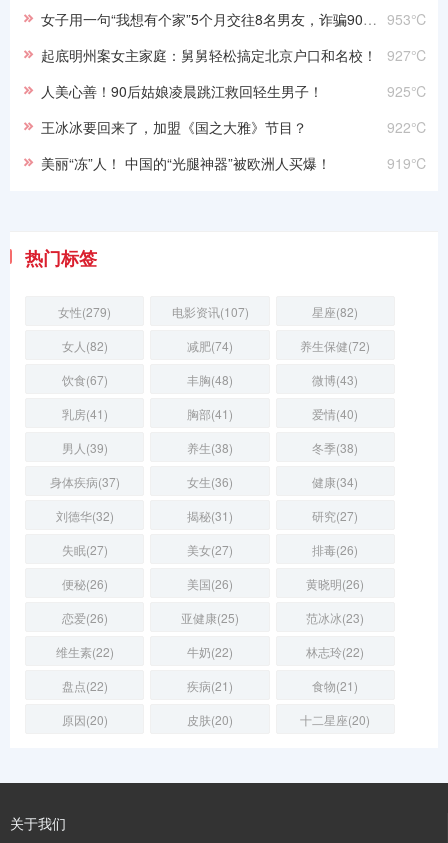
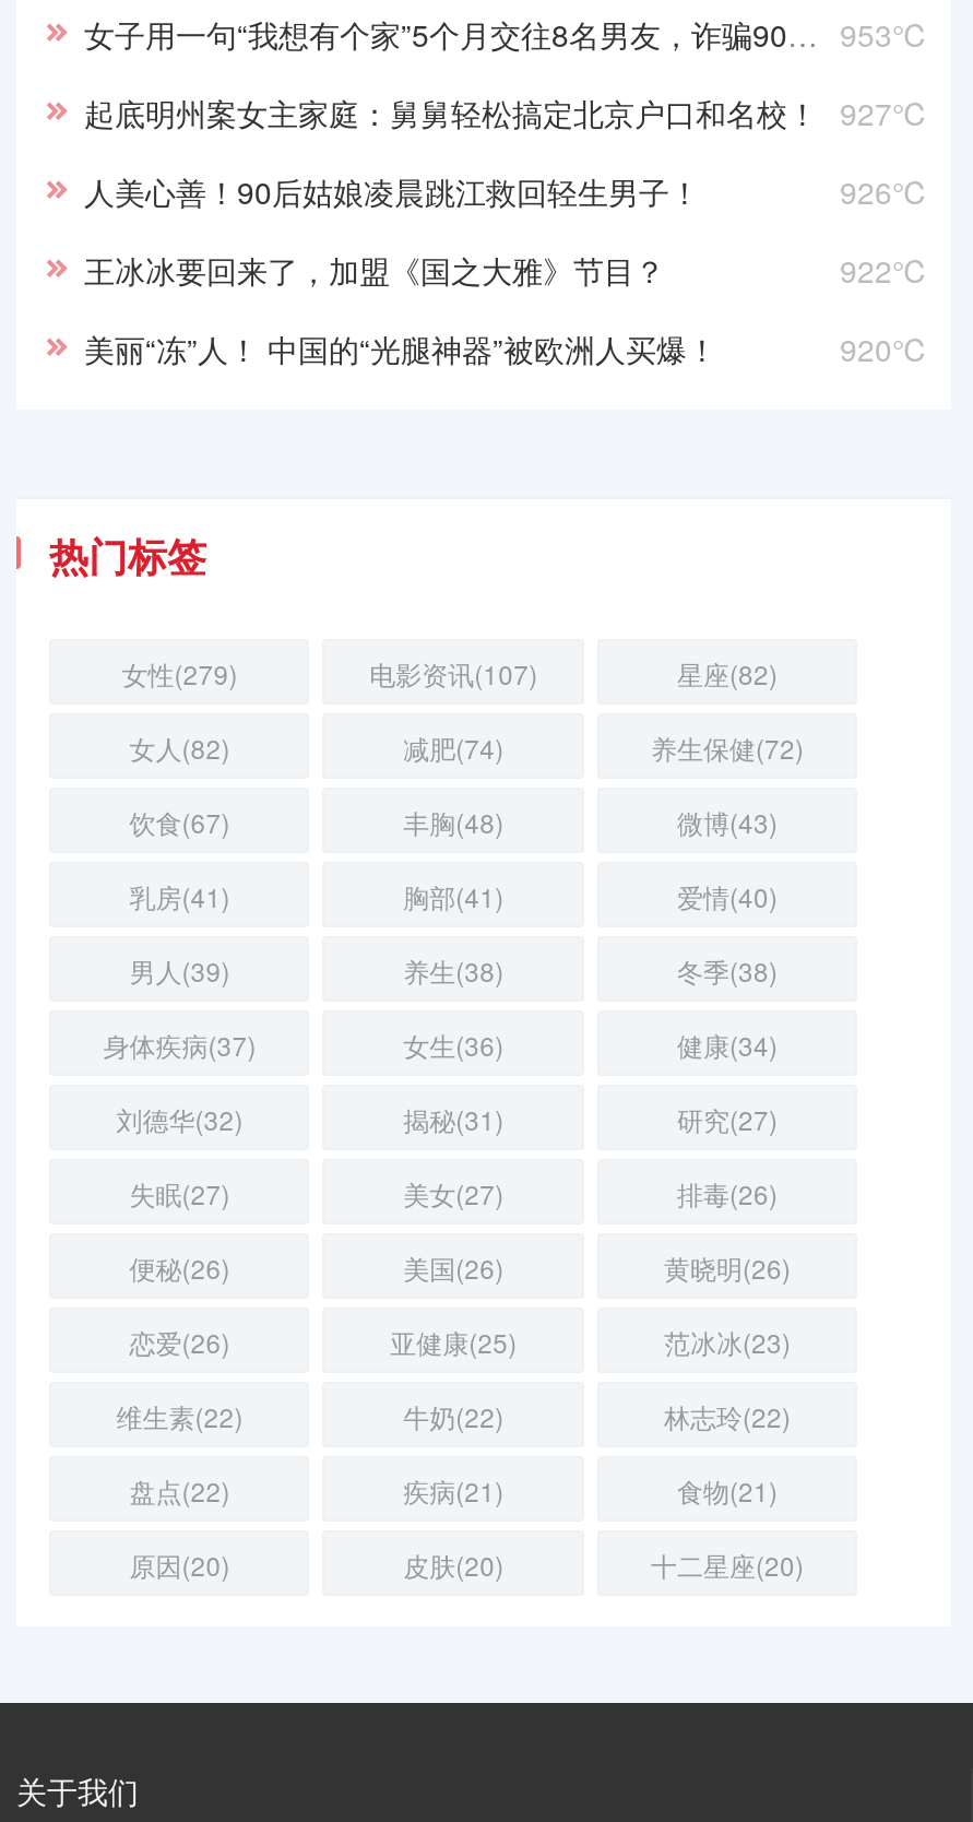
[387,81,428,101] 925℃ -> [840,169,929,213] 926℃
[387,153,428,173] 919℃ -> [840,327,929,370] 920℃

